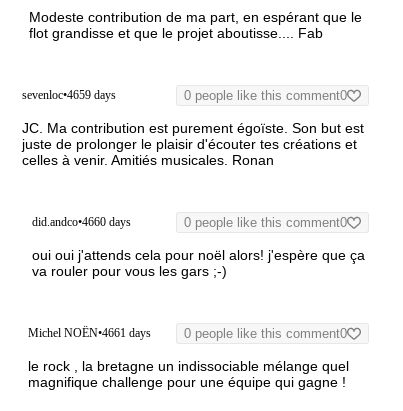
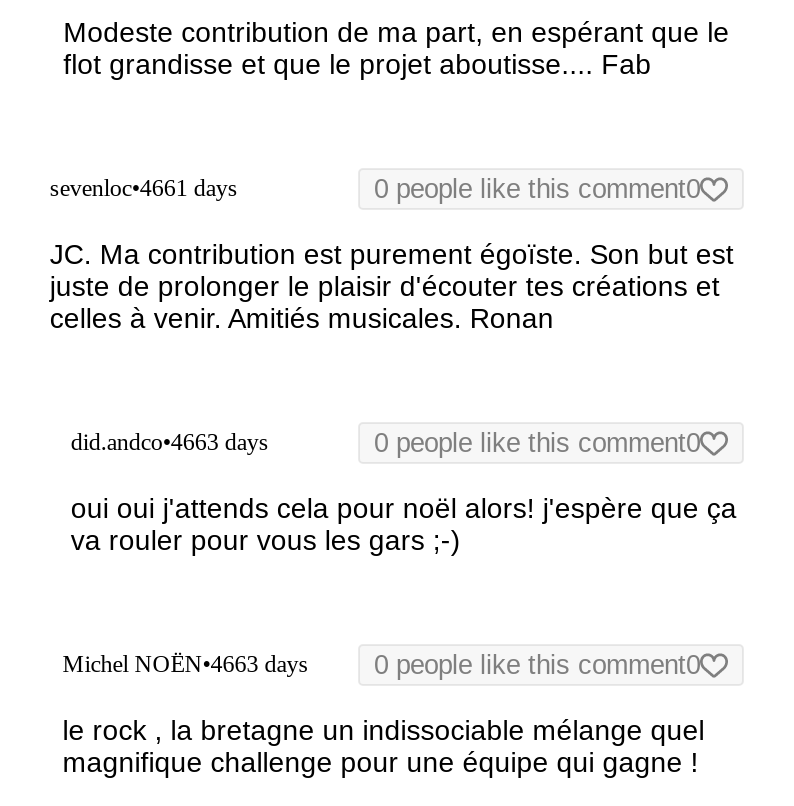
[22,88,116,102] sevenloc•4659 days -> [50,174,238,202] sevenloc•4661 days
[32,215,131,229] did.andco•4660 days -> [71,428,269,456] did.andco•4663 days
[28,326,151,340] Michel NOËN•4661 days -> [62,650,308,678] Michel NOËN•4663 days

